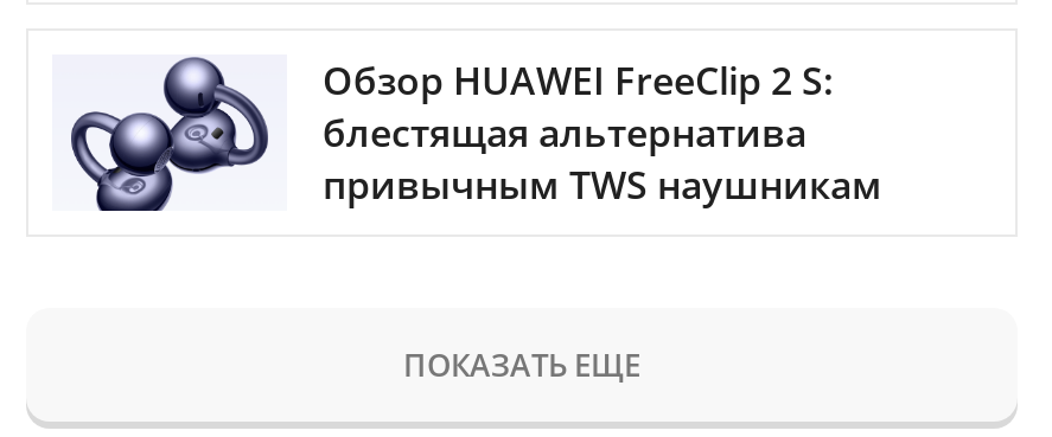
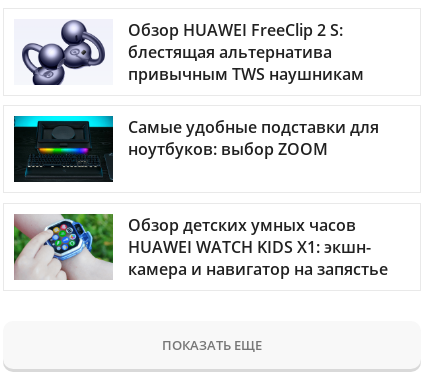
none -> [13,115,388,279] [image] | Самые удобные подставки для | ноутбуков: выбор ZOOM | Обзор детских умных часов | HUAWEI WATCH KIDS X1: экшн- | камера и навигатор на запястье
none -> [13,213,114,281] [image]

